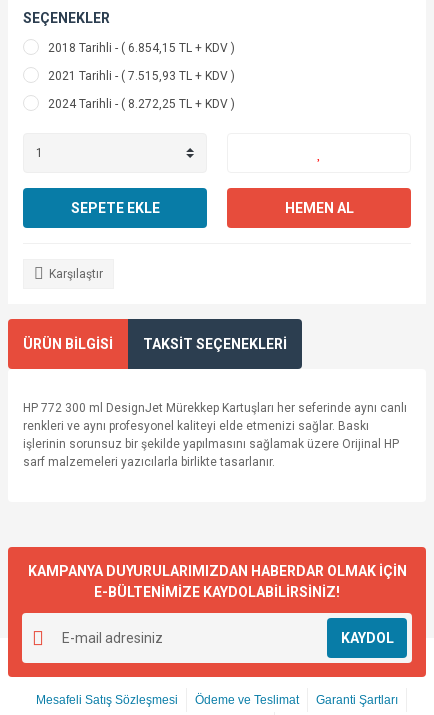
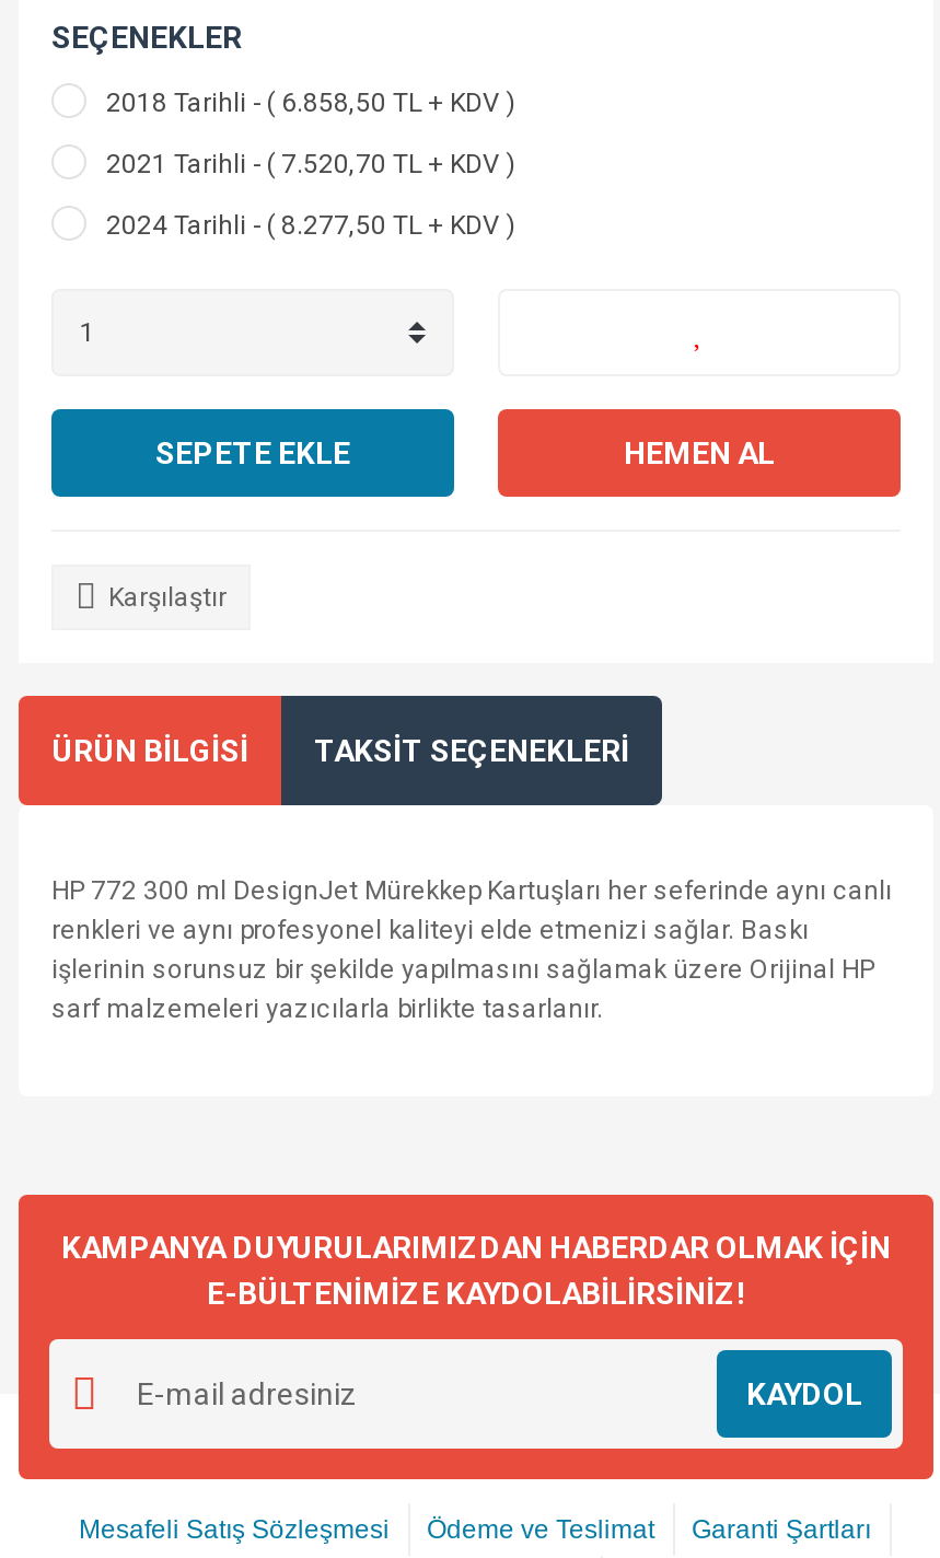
[48,41,235,55] 2018 Tarihli - ( 6.854,15 TL + KDV ) -> [106,88,515,118] 2018 Tarihli - ( 6.858,50 TL + KDV )
[48,69,235,83] 2021 Tarihli - ( 7.515,93 TL + KDV ) -> [106,149,515,179] 2021 Tarihli - ( 7.520,70 TL + KDV )
[48,97,235,111] 2024 Tarihli - ( 8.272,25 TL + KDV ) -> [106,210,515,241] 2024 Tarihli - ( 8.277,50 TL + KDV )

